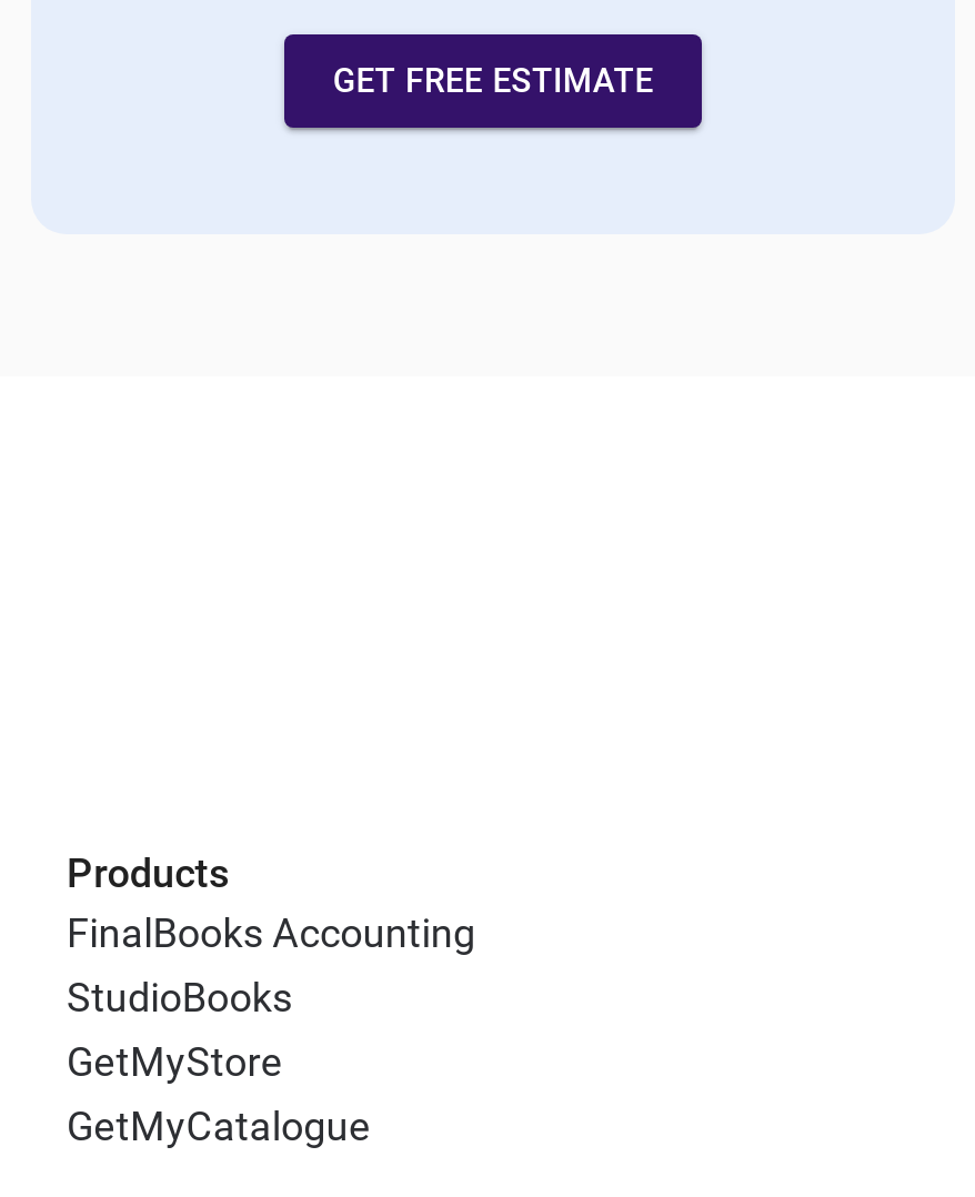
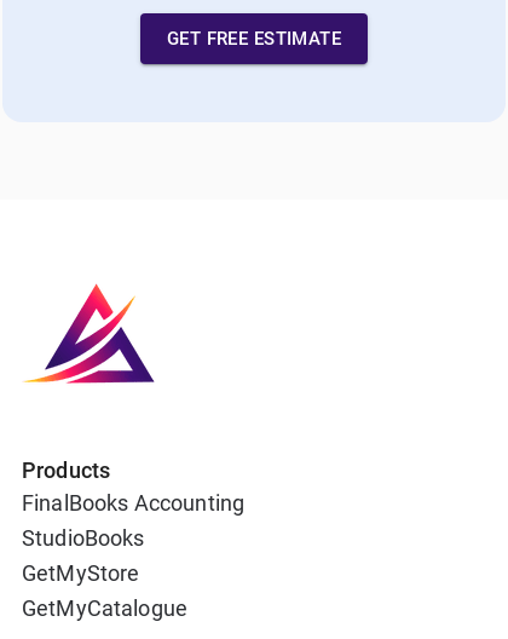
none -> [24,283,155,385] [image]

